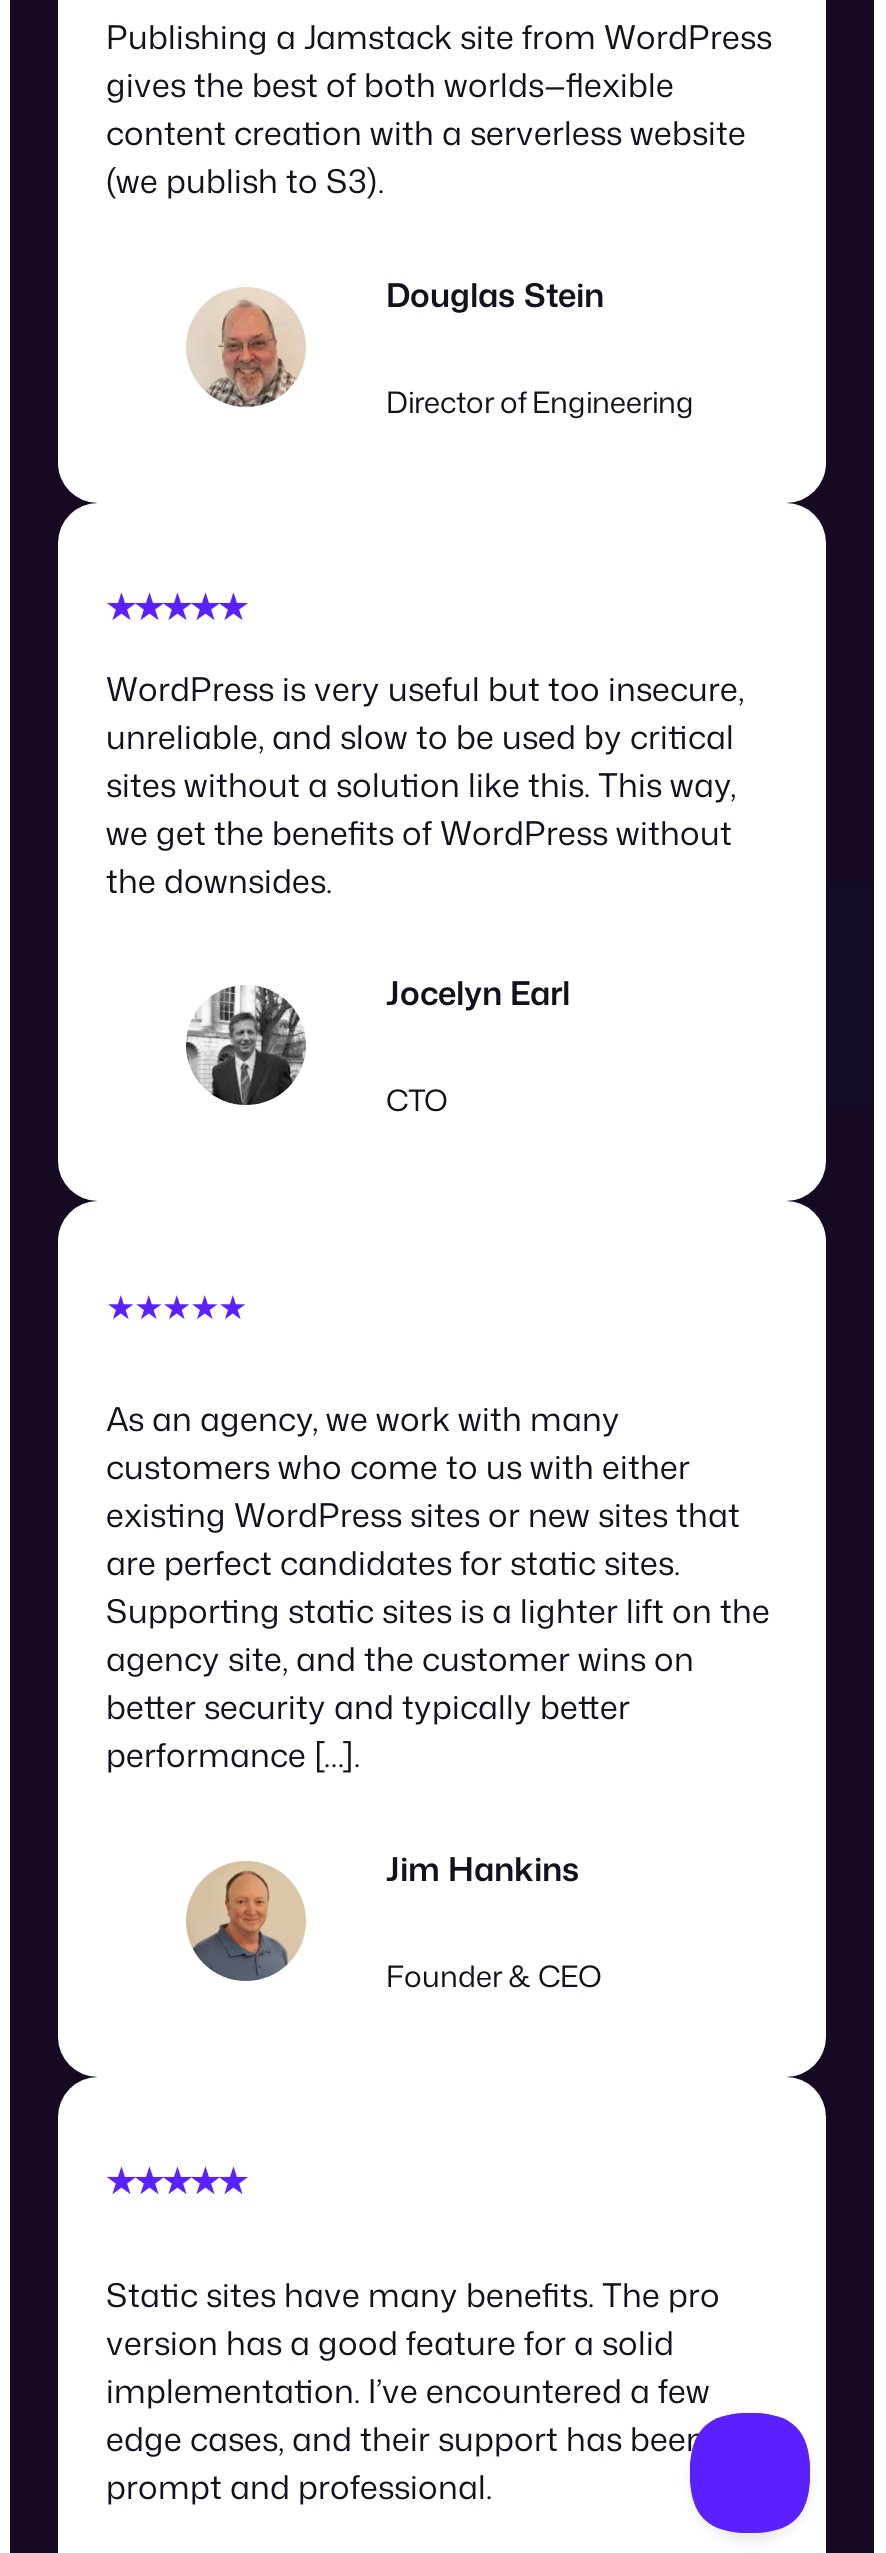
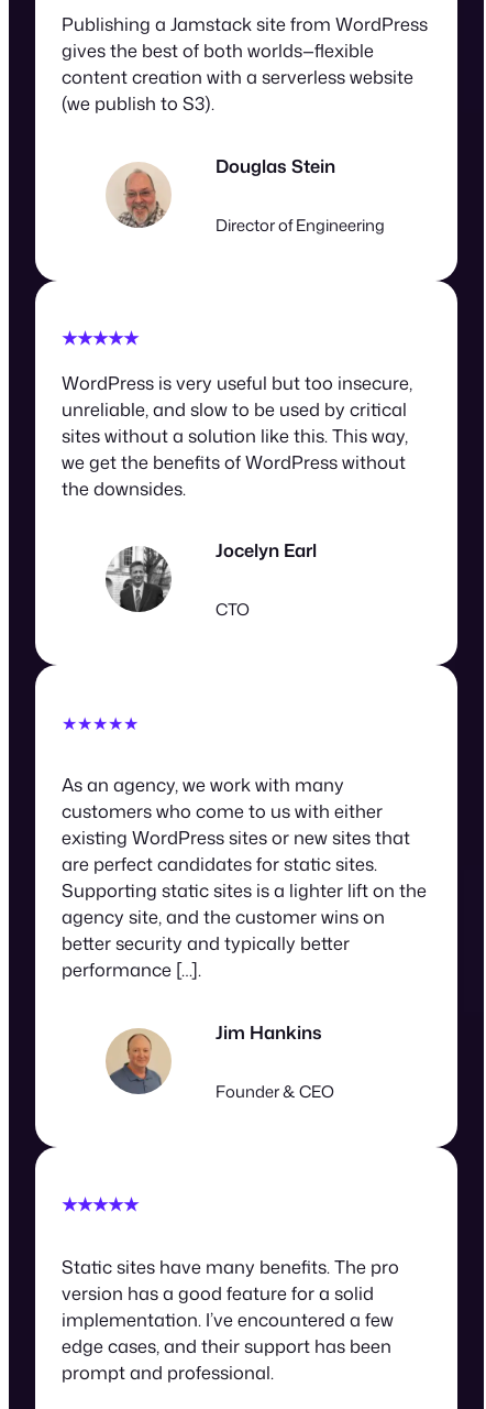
[688,2411,812,2537] [image] -> none

